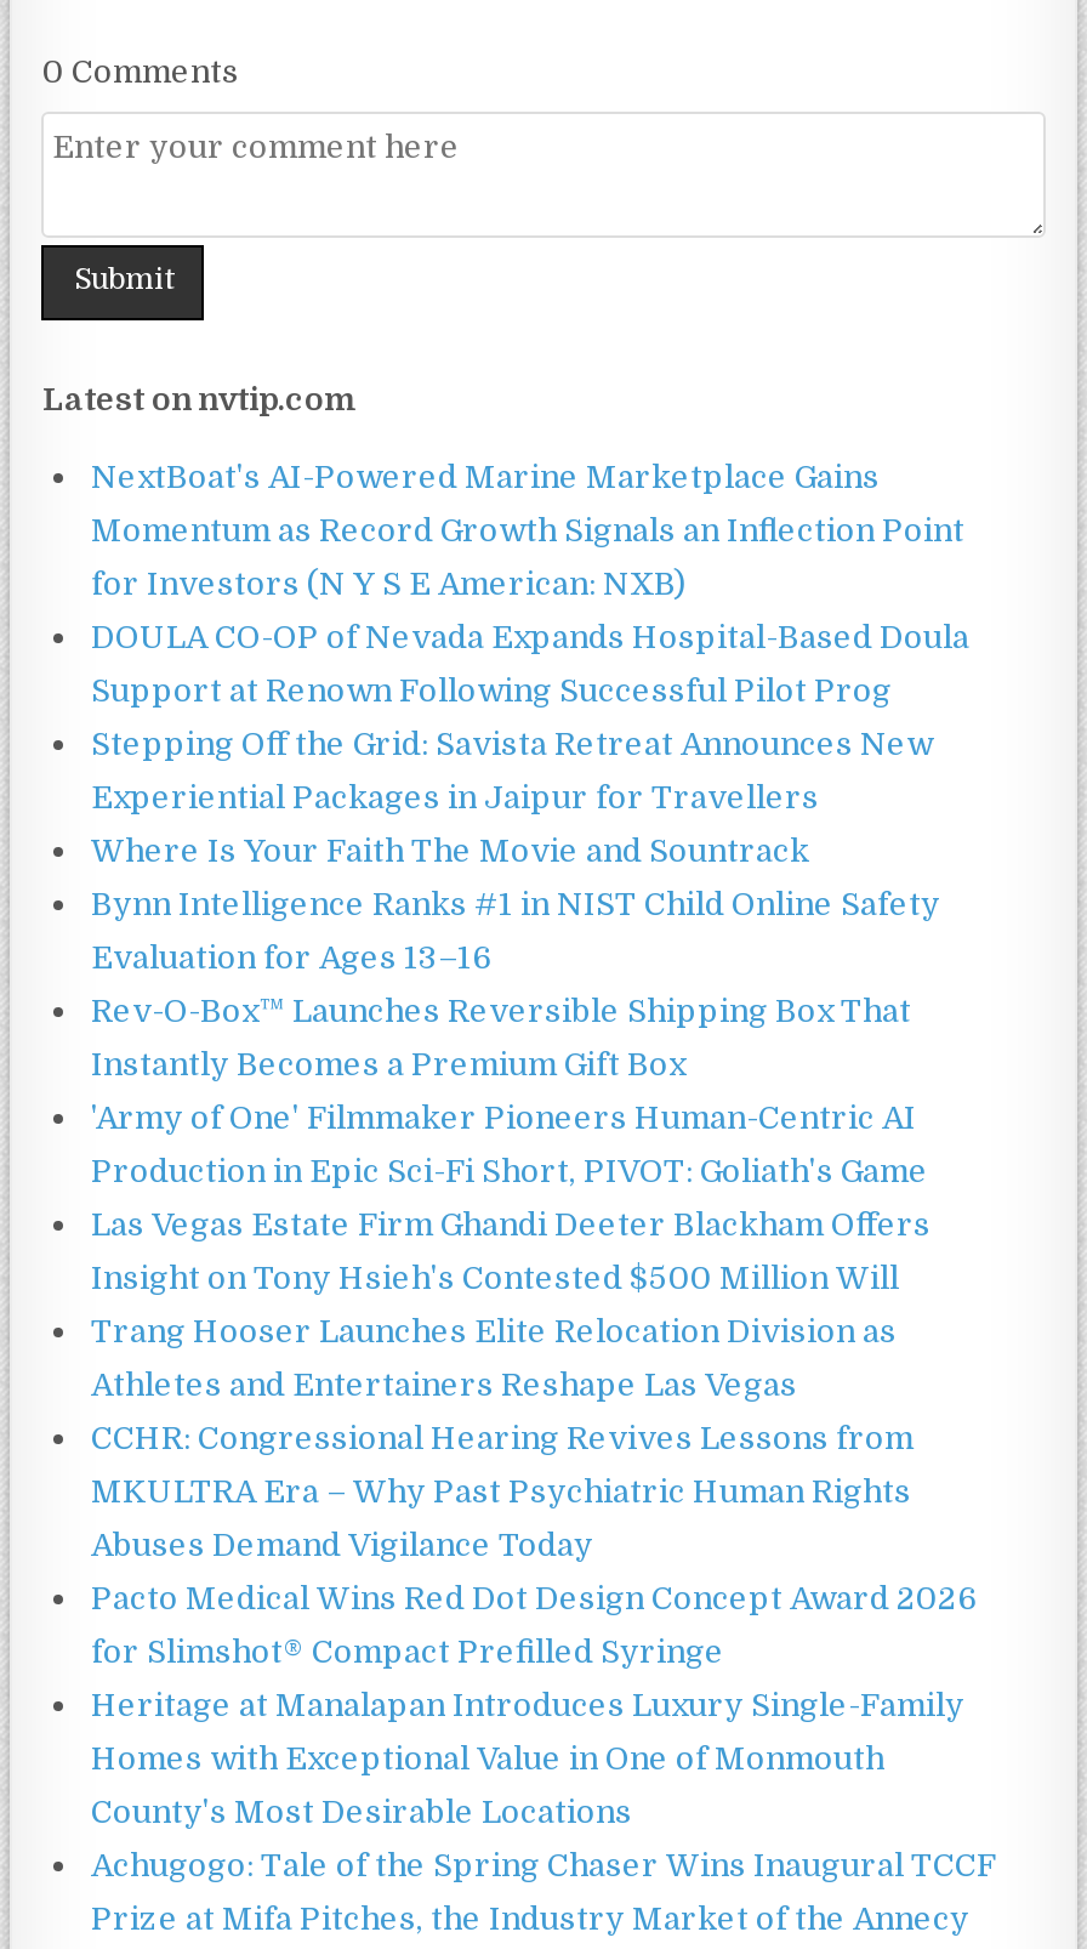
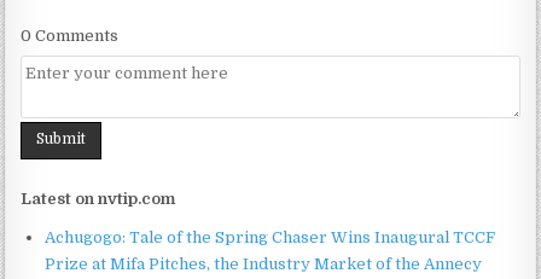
[91,458,977,1830] NextBoat's AI-Powered Marine Marketplace Gains | Momentum as Record Growth Signals an Inflection Point | for Investors (N Y S E American: NXB) | DOULA CO-OP of Nevada Expands Hospital-Based Doula | Support at Renown Following Successful Pilot Prog | Stepping Off the Grid: Savista Retreat Announces New | Experiential Packages in Jaipur for Travellers | Where Is Your Faith The Movie and Sountrack | Bynn Intelligence Ranks #1 in NIST Child Online Safety | Evaluation for Ages 13–16 | Rev-O-Box™ Launches Reversible Shipping Box That | Instantly Becomes a Premium Gift Box | 'Army of One' Filmmaker Pioneers Human-Centric AI | Production in Epic Sci-Fi Short, PIVOT: Goliath's Game | Las Vegas Estate Firm Ghandi Deeter Blackham Offers | Insight on Tony Hsieh's Contested $500 Million Will | Trang Hooser Launches Elite Relocation Division as | Athletes and Entertainers Reshape Las Vegas | CCHR: Congressional Hearing Revives Lessons from | MKULTRA Era – Why Past Psychiatric Human Rights | Abuses Demand Vigilance Today | Pacto Medical Wins Red Dot Design Concept Award 2026 | for Slimshot® Compact Prefilled Syringe | Heritage at Manalapan Introduces Luxury Single-Family | Homes with Exceptional Value in One of Monmouth | County's Most Desirable Locations -> none

